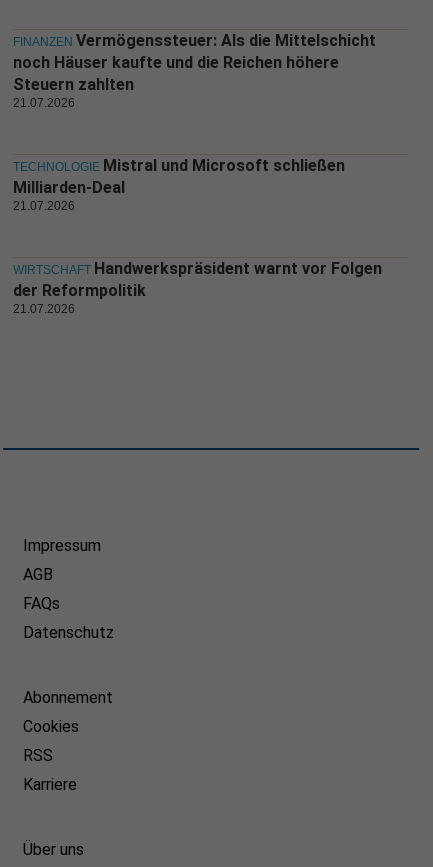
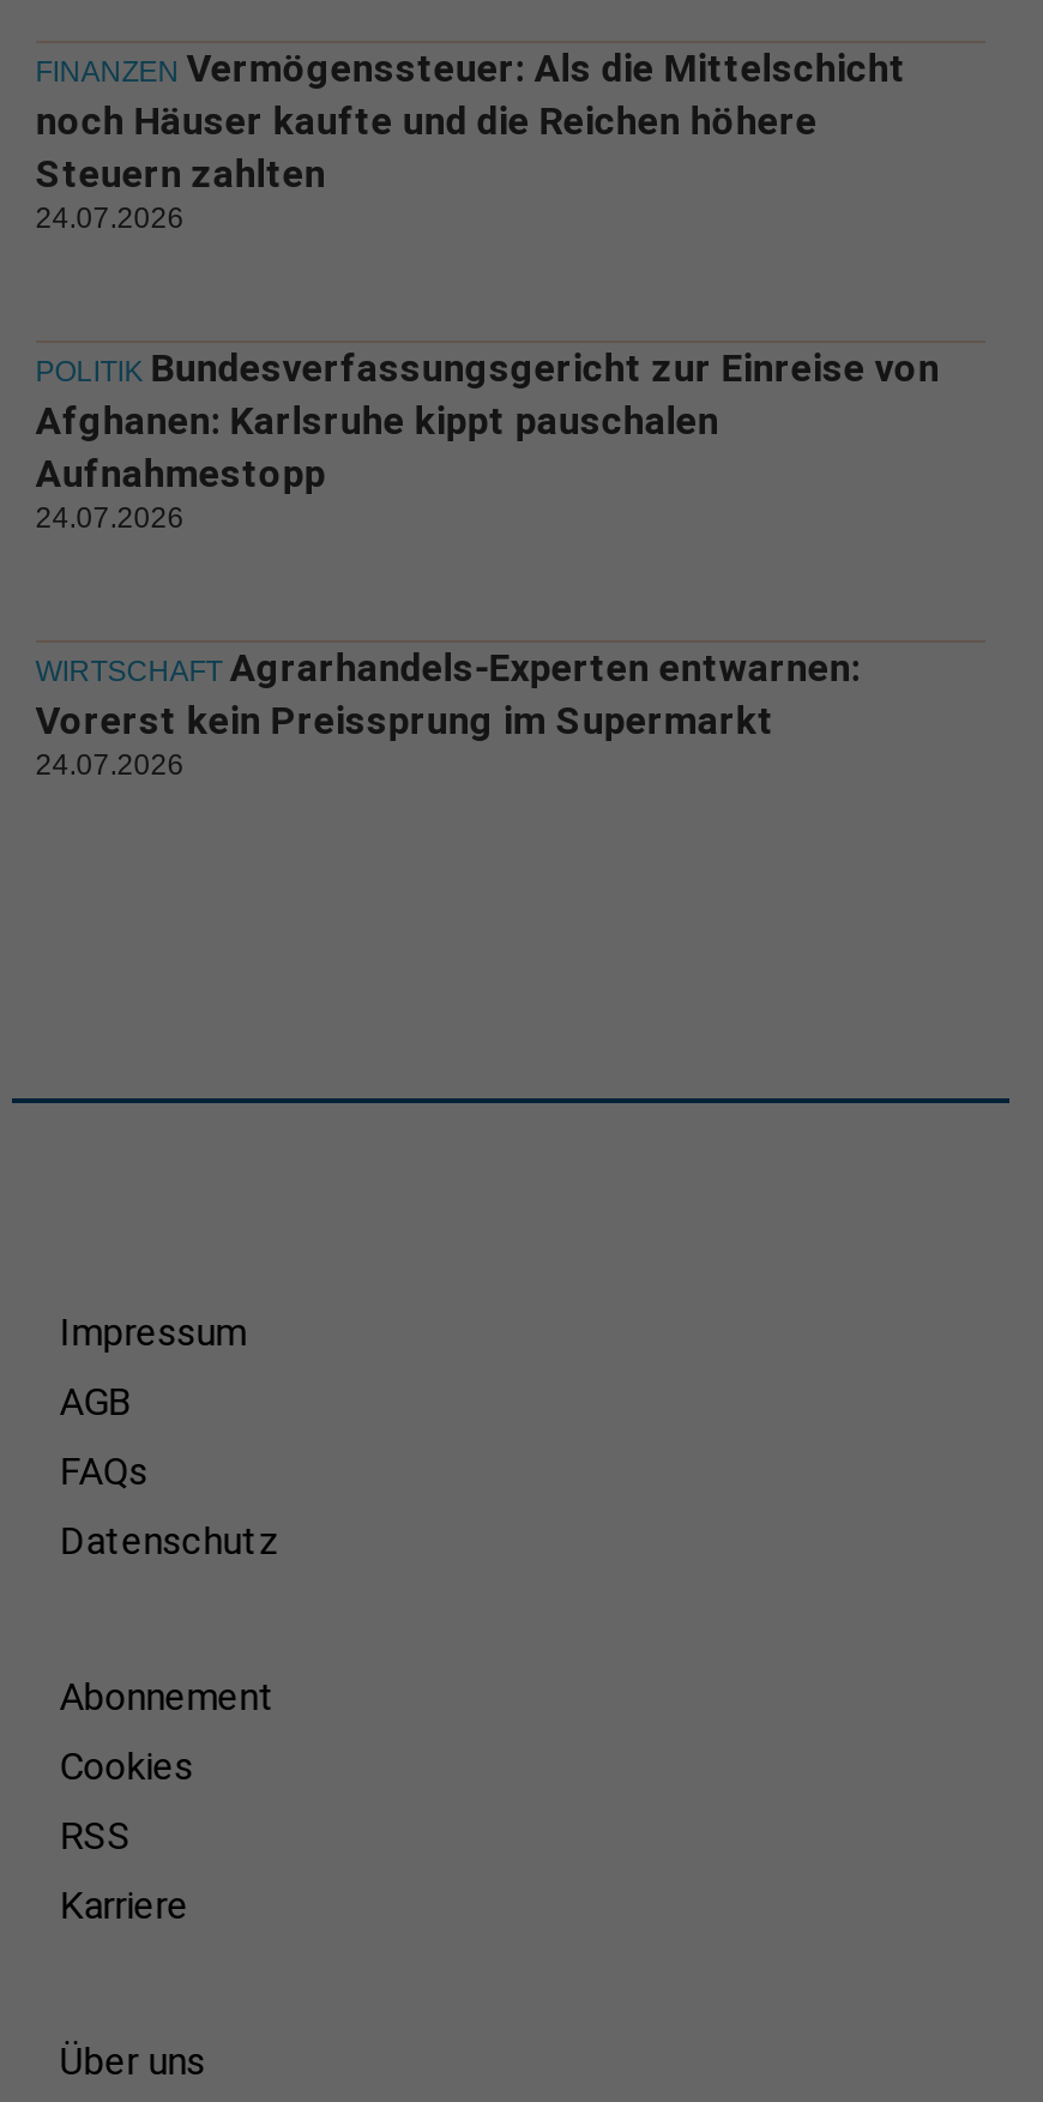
[13,96,75,110] 21.07.2026 -> [35,202,184,236] 24.07.2026
[13,156,345,213] TECHNOLOGIE Mistral und Microsoft schließen | Milliarden-Deal | 21.07.2026 -> [35,346,939,535] POLITIK Bundesverfassungsgericht zur Einreise von | Afghanen: Karlsruhe kippt pauschalen | Aufnahmestopp | 24.07.2026
[13,259,382,316] WIRTSCHAFT Handwerkspräsident warnt vor Folgen | der Reformpolitik | 21.07.2026 -> [35,646,860,782] WIRTSCHAFT Agrarhandels-Experten entwarnen: | Vorerst kein Preissprung im Supermarkt | 24.07.2026

